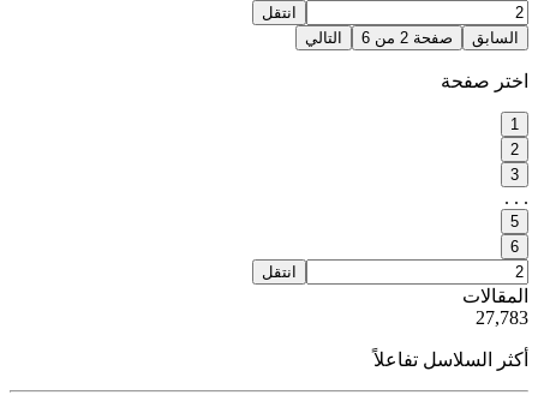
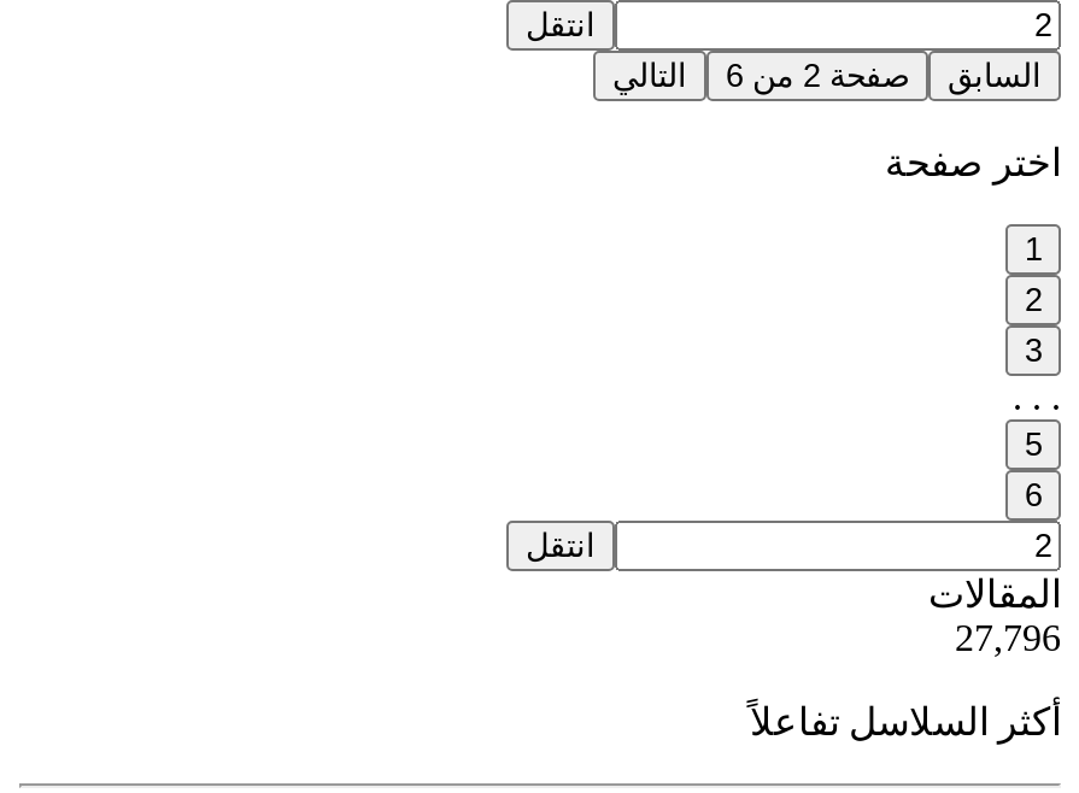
[476,307,528,327] 27,783 -> [955,616,1061,657] 27,796

